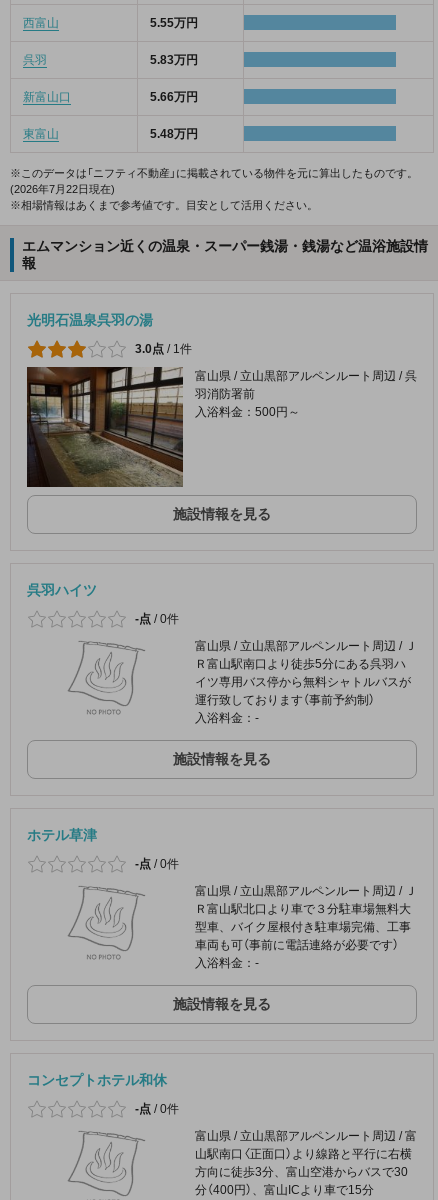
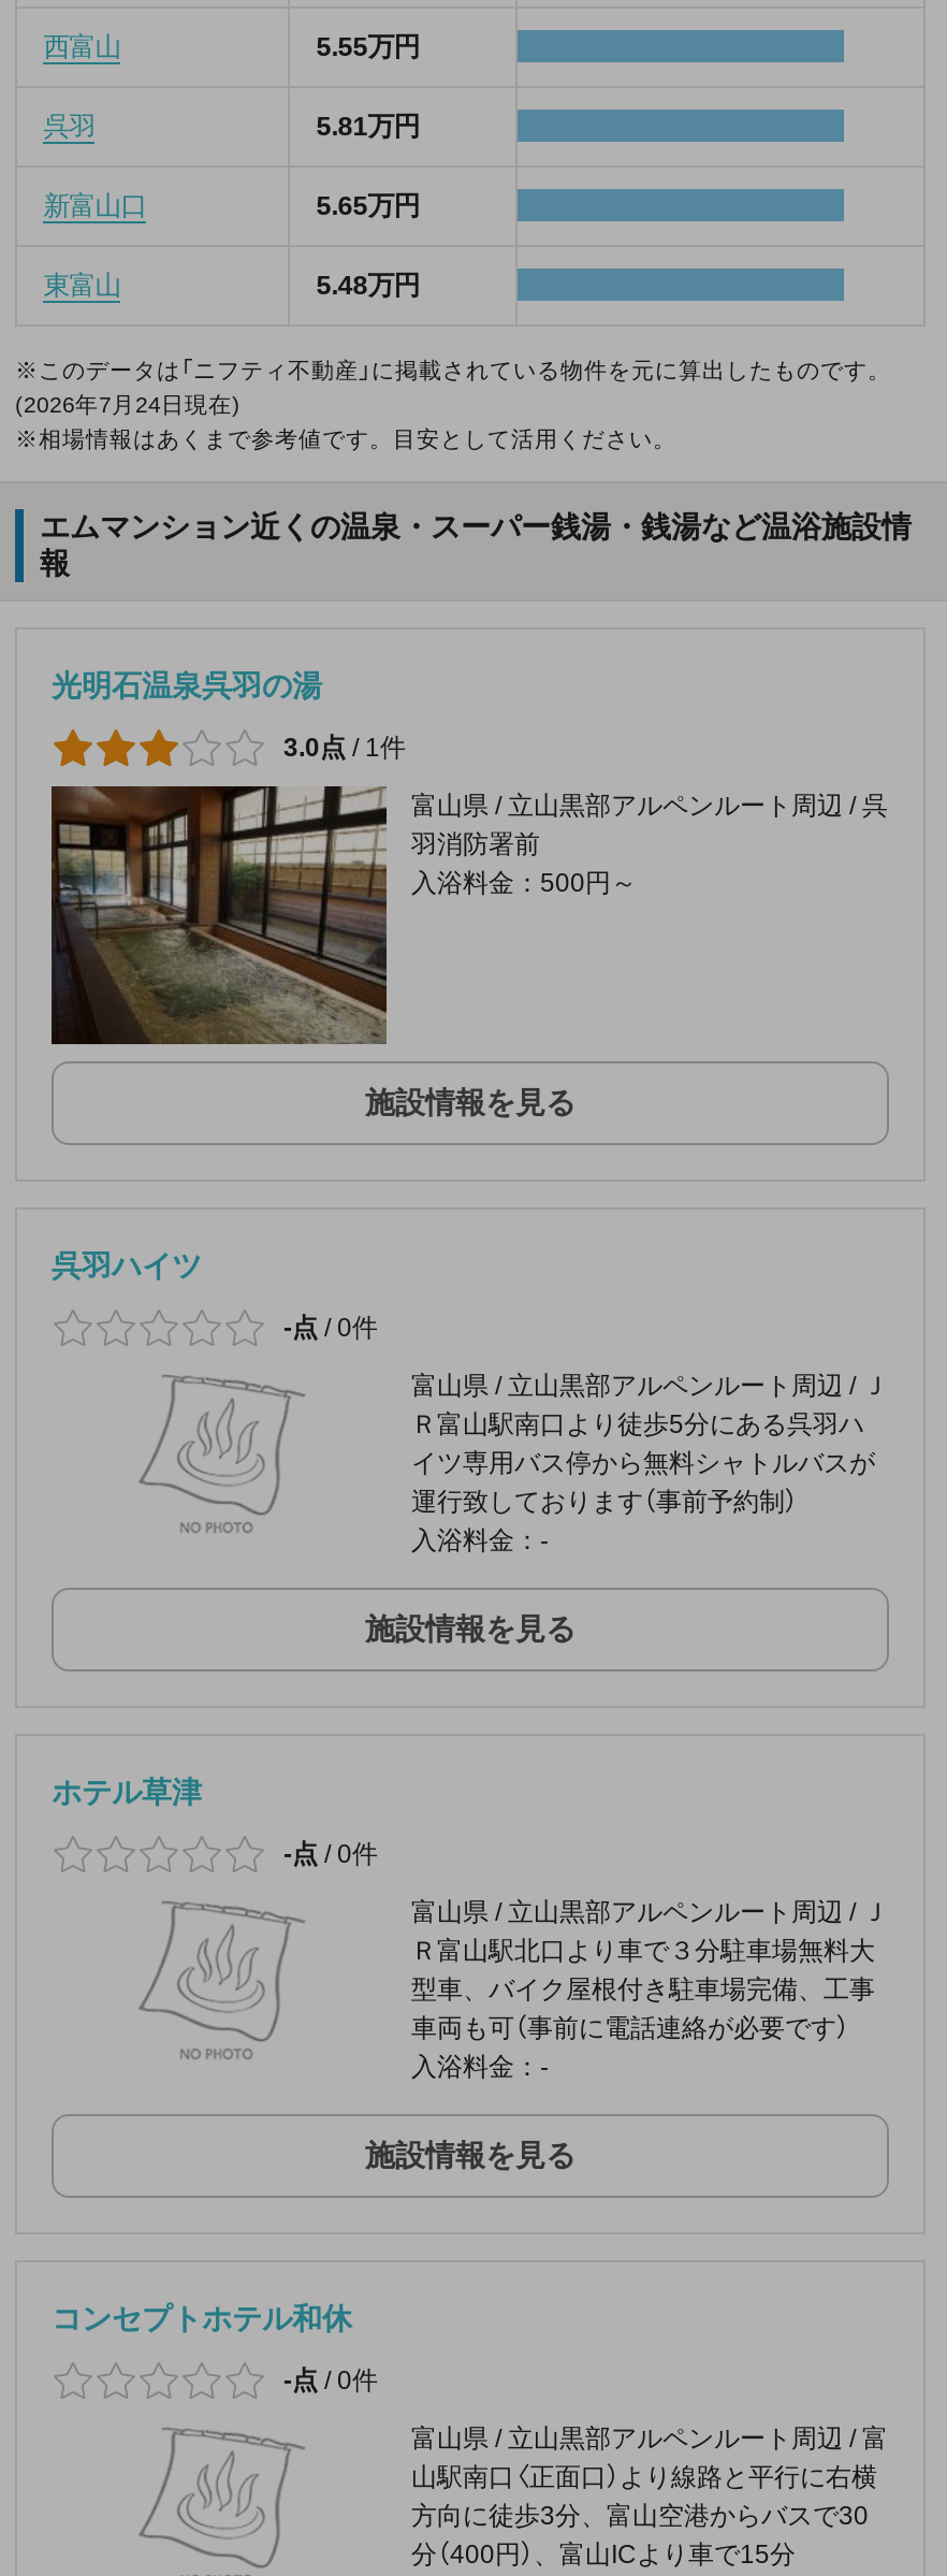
[150,53,198,67] 5.83万円 -> [316,111,419,141] 5.81万円
[150,90,198,104] 5.66万円 -> [316,191,419,221] 5.65万円
[10,183,115,195] (2026年7月22日現在) -> [15,391,241,416] (2026年7月24日現在)

